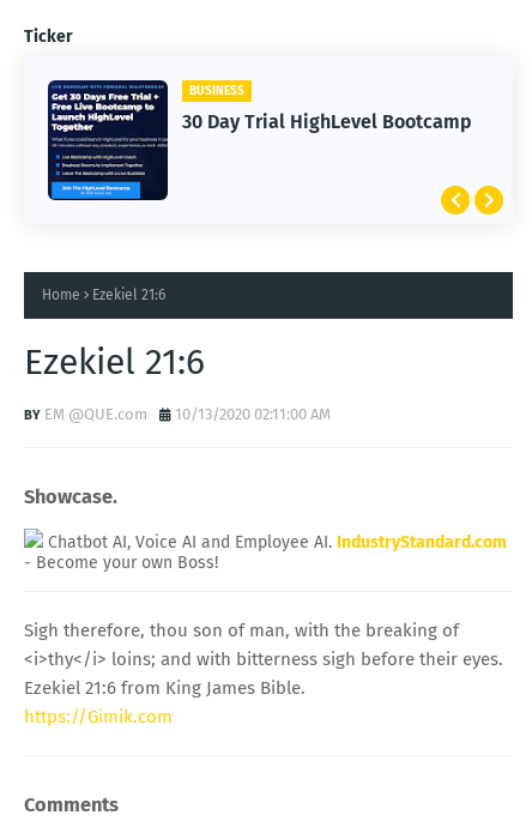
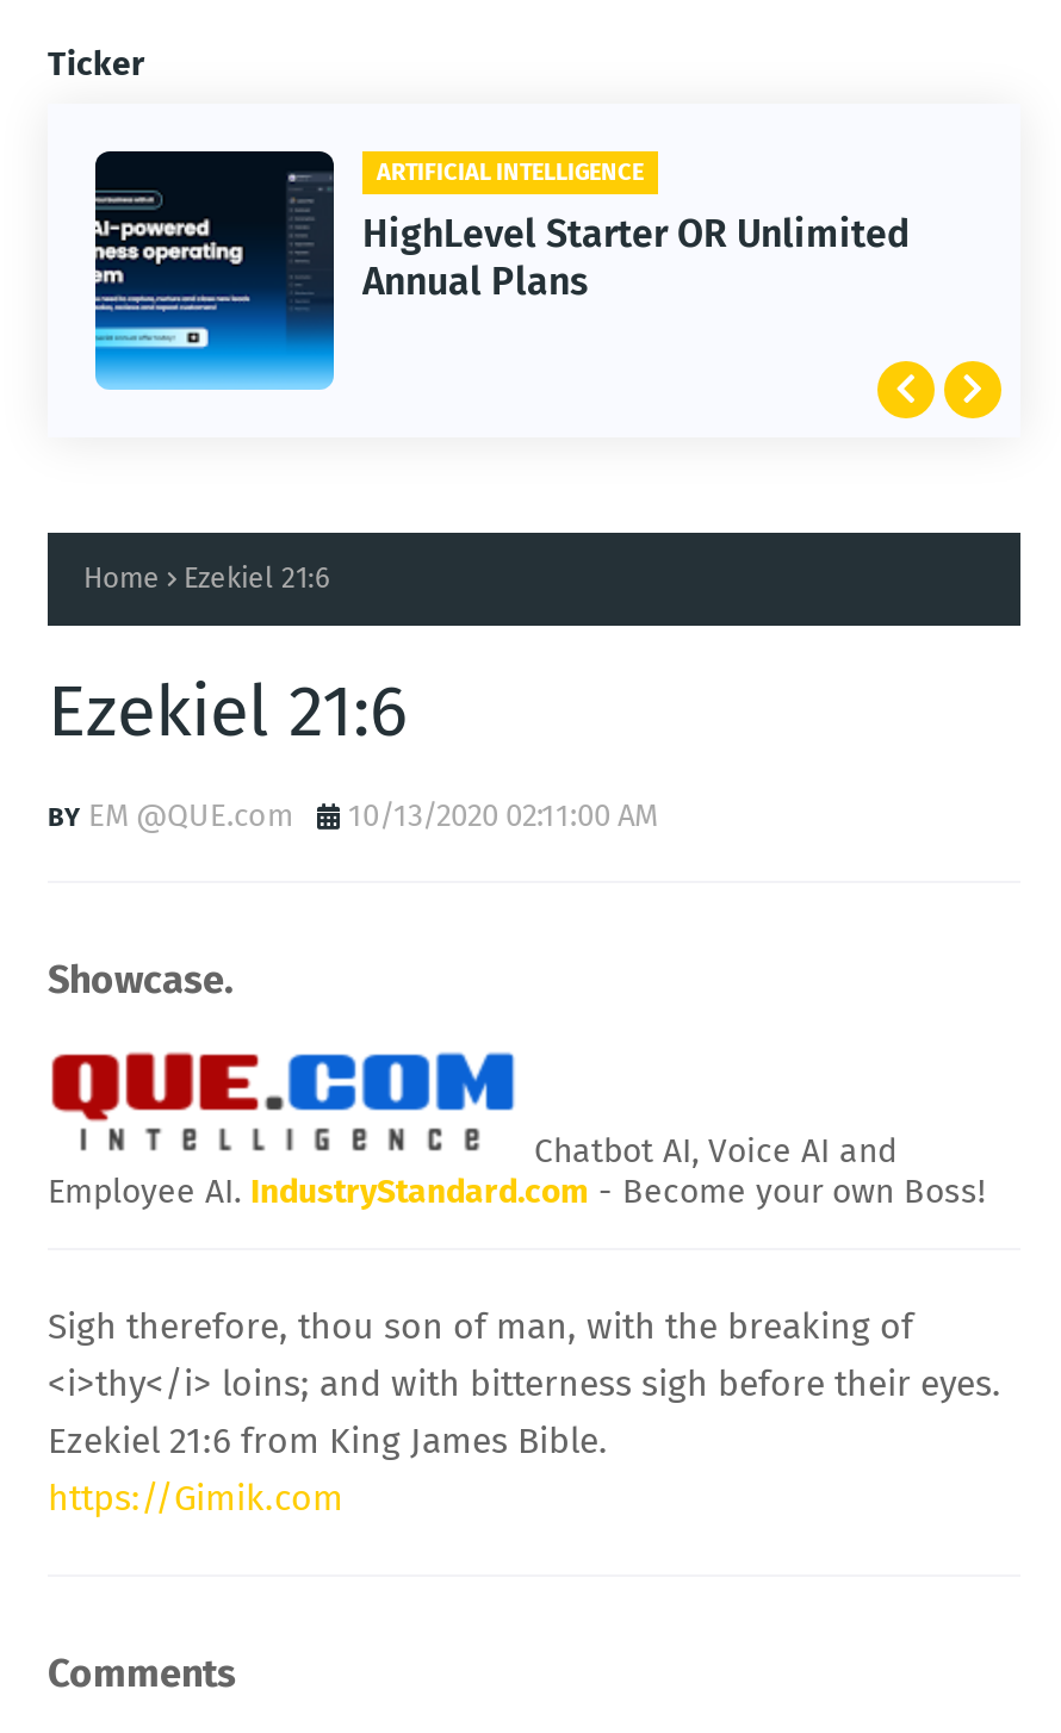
[47,80,472,201] [image] | 30 Day Trial HighLevel Bootcamp -> [93,151,911,390] [image] | HighLevel Starter OR Unlimited | Annual Plans
[189,84,244,98] BUSINESS -> [377,159,644,187] ARTIFICIAL INTELLIGENCE

